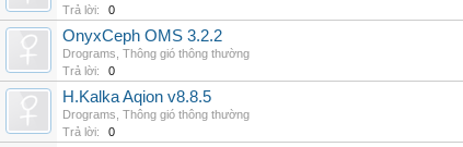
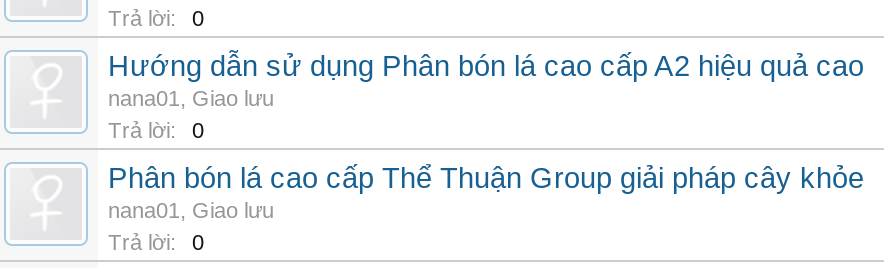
[62,27,250,60] OnyxCeph OMS 3.2.2 | Drograms, Thông gió thông thường -> [108,50,864,110] Hướng dẫn sử dụng Phân bón lá cao cấp A2 hiệu quả cao | nana01, Giao lưu
[62,88,250,121] H.Kalka Aqion v8.8.5 | Drograms, Thông gió thông thường -> [108,162,864,222] Phân bón lá cao cấp Thể Thuận Group giải pháp cây khỏe | nana01, Giao lưu

